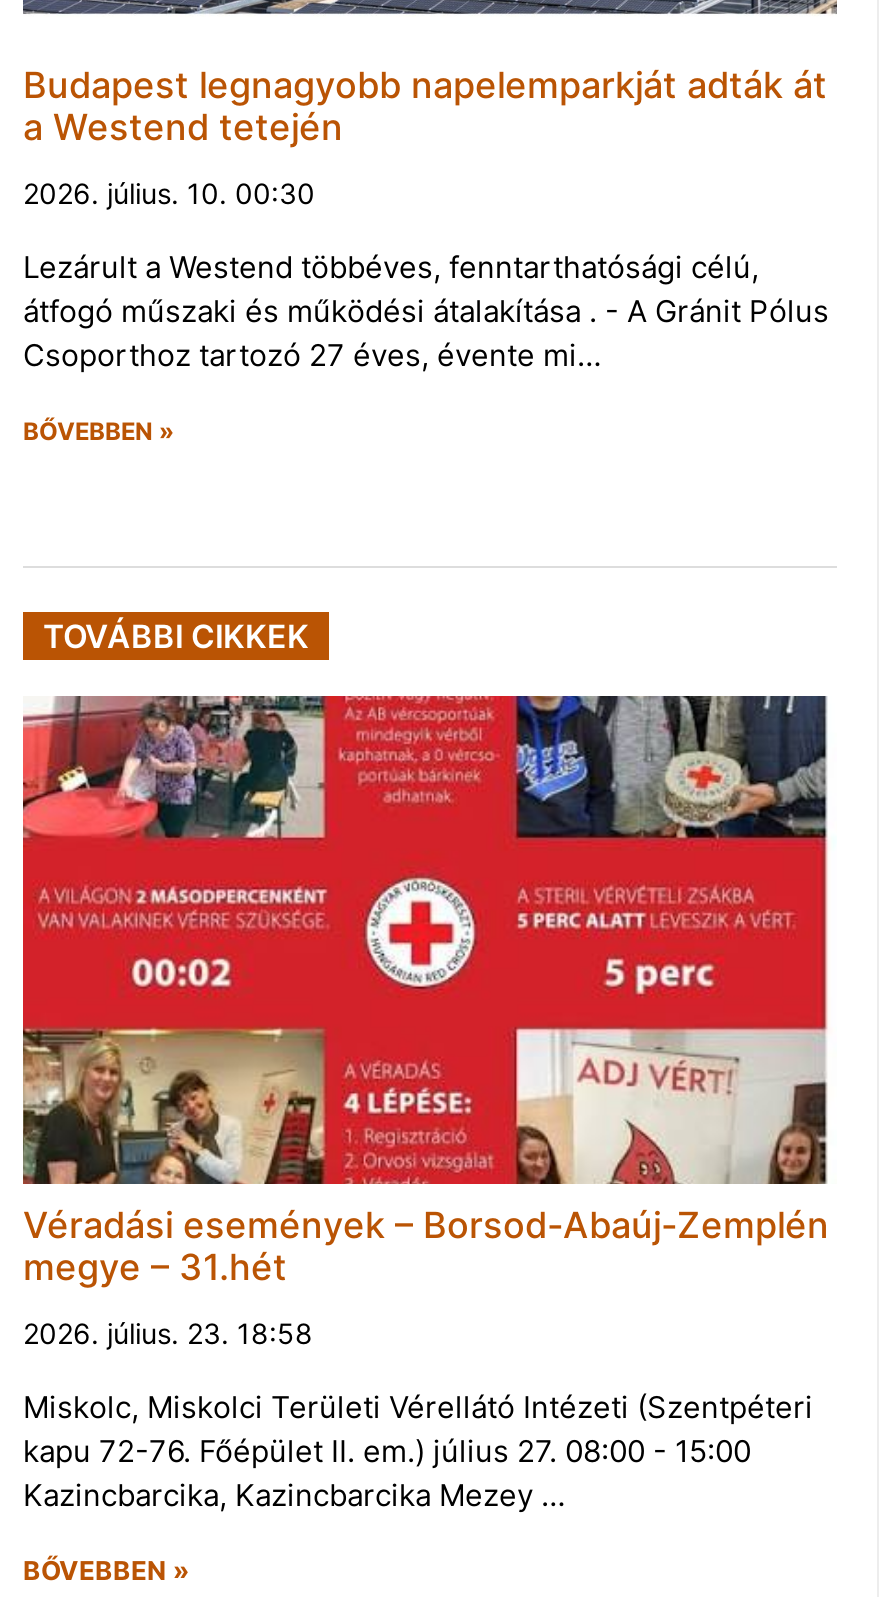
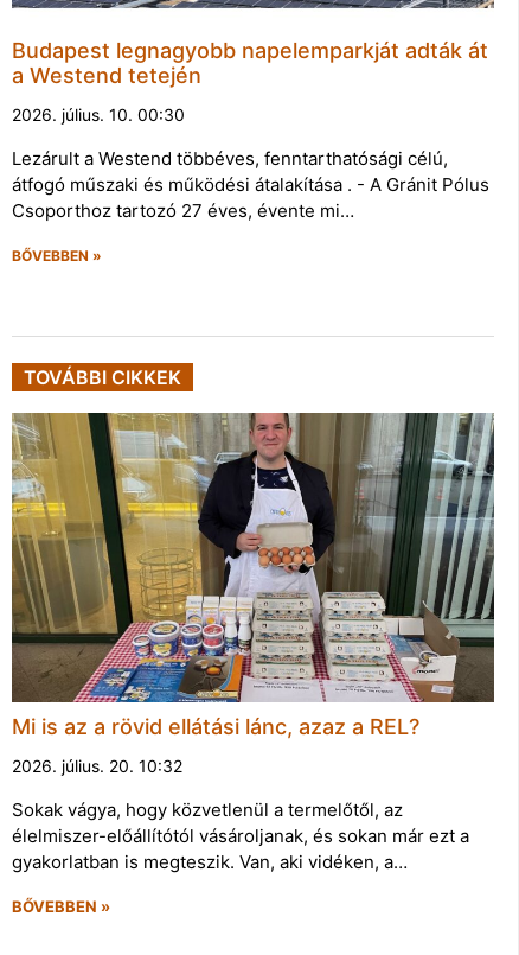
[21,694,837,1289] [image] | Véradási események – Borsod-Abaúj-Zemplén | megye – 31.hét -> [11,412,495,740] [image] | Mi is az a rövid ellátási lánc, azaz a REL?
[23,1317,313,1351] 2026. július. 23. 18:58 -> [12,756,182,776] 2026. július. 20. 10:32
[23,1389,813,1515] Miskolc, Miskolci Területi Vérellátó Intézeti (Szentpéteri | kapu 72-76. Főépület II. em.) július 27. 08:00 - 15:00 | Kazincbarcika, Kazincbarcika Mezey … -> [12,799,469,874] Sokak vágya, hogy közvetlenül a termelőtől, az | élelmiszer-előállítótól vásároljanak, és sokan már ezt a | gyakorlatban is megteszik. Van, aki vidéken, a…

